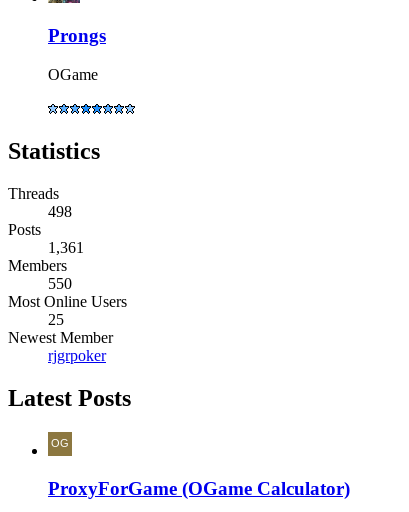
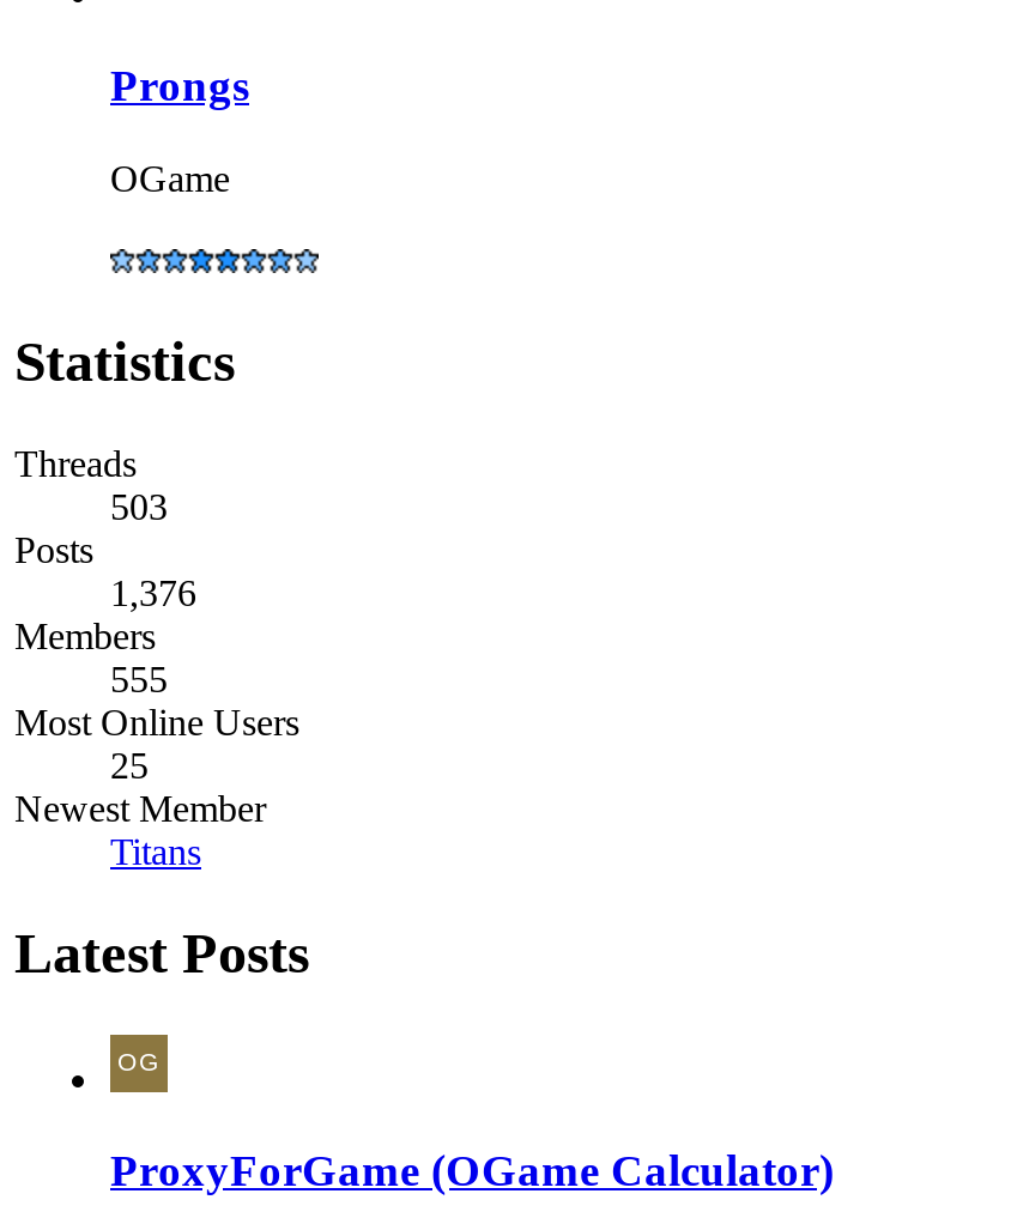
[48,203,72,220] 498 -> [110,486,168,527] 503
[48,239,84,256] 1,361 -> [110,572,196,613] 1,376
[48,275,72,292] 550 -> [110,658,168,699] 555
[48,347,106,364] rjgrpoker -> [110,831,201,872] Titans

